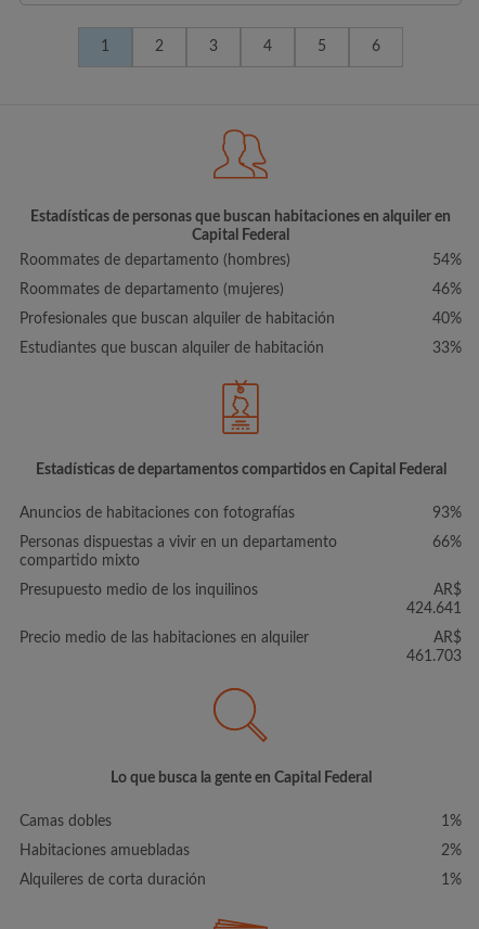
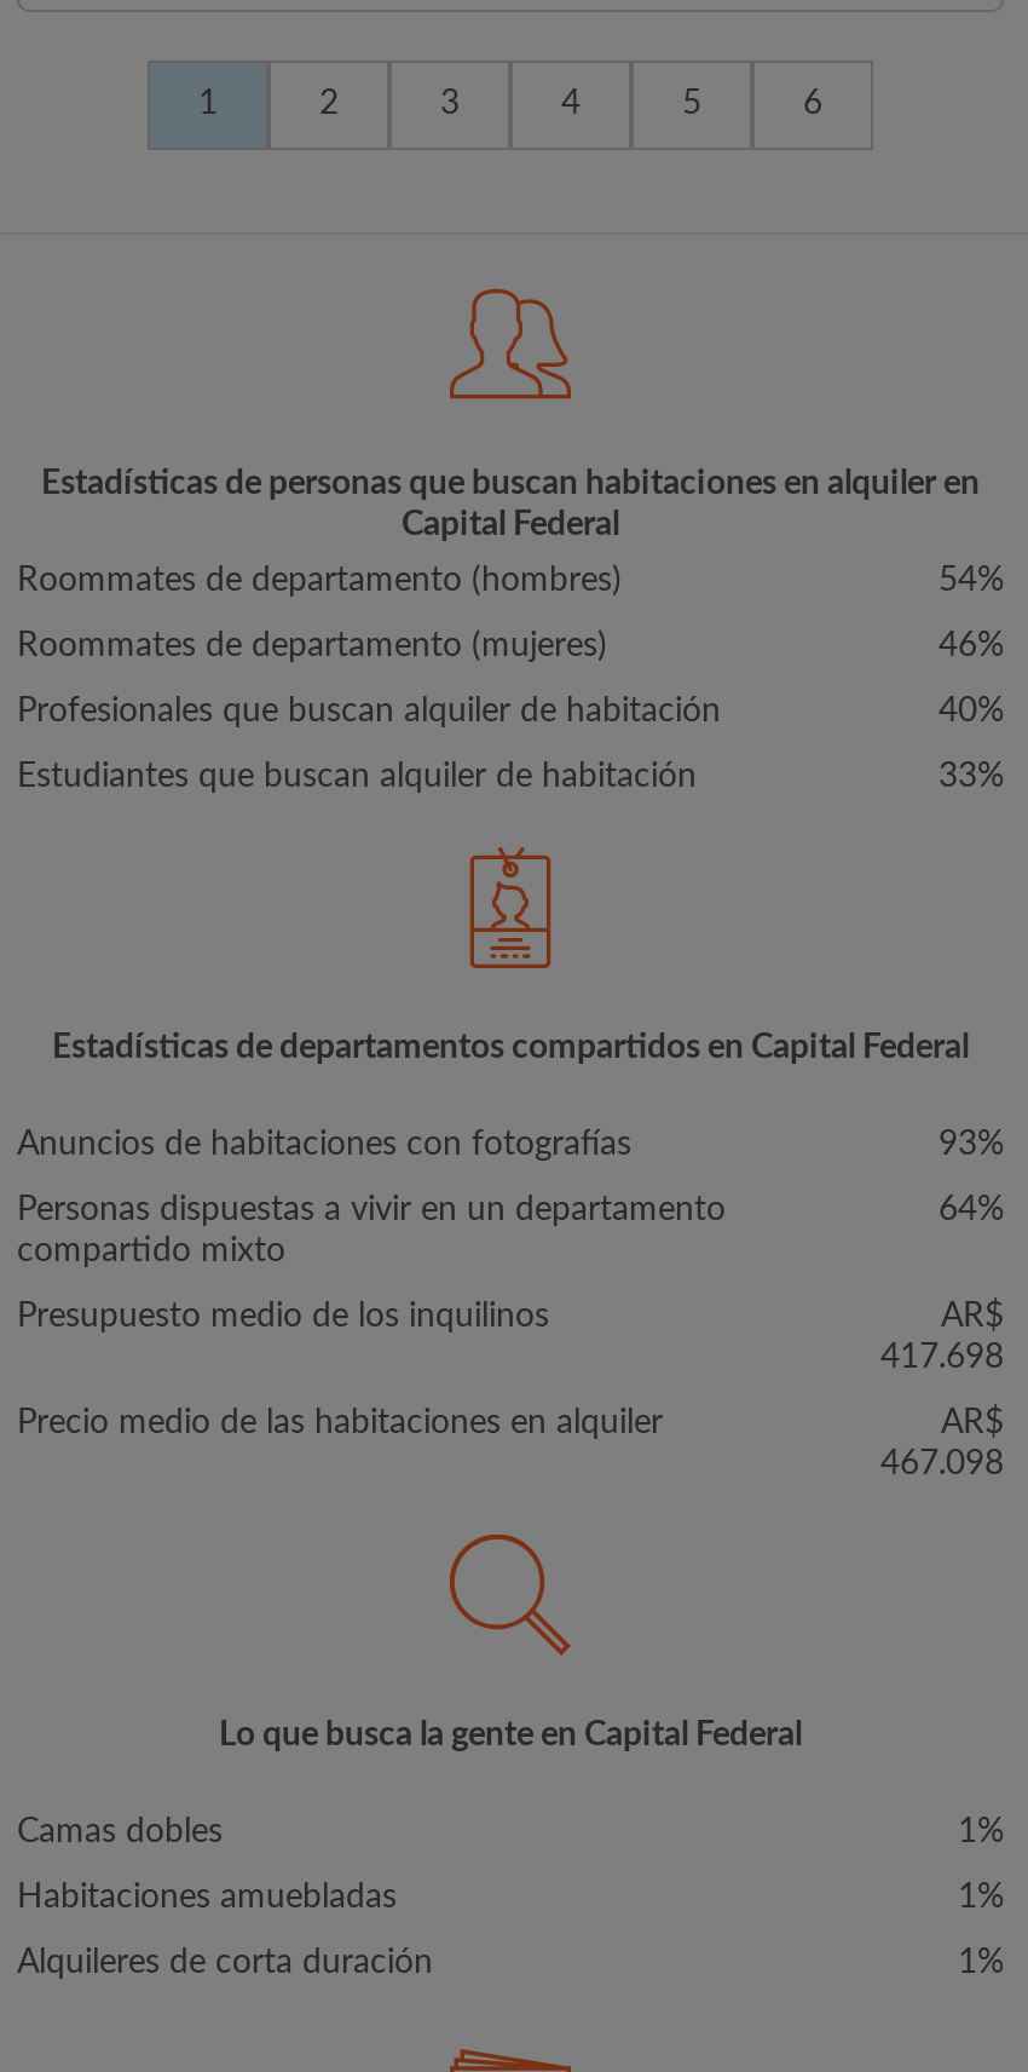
[432,535,462,550] 66% -> [939,1193,1004,1227] 64%
[406,601,462,616] 424.641 -> [880,1341,1004,1375] 417.698
[406,649,462,664] 461.703 -> [880,1447,1004,1481] 467.098
[441,843,462,858] 2% -> [958,1881,1004,1915] 1%

